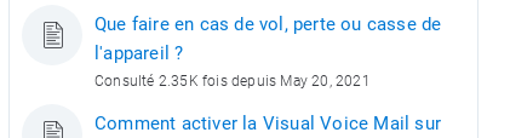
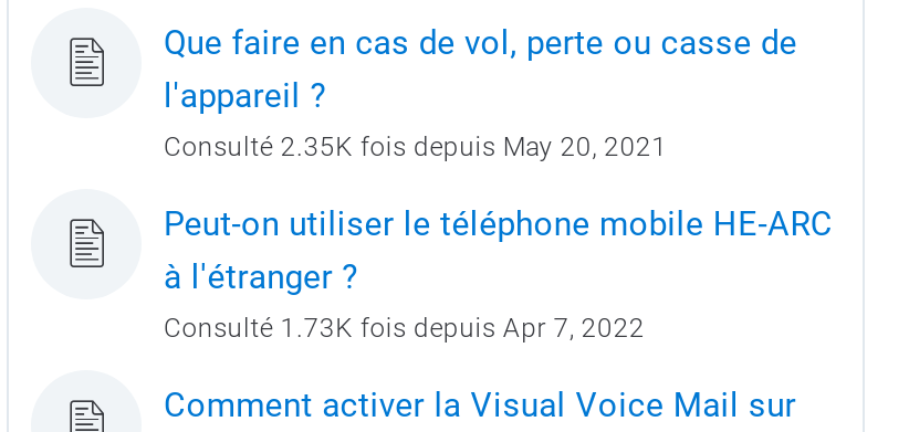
none -> [164,204,833,344] Peut-on utiliser le téléphone mobile HE-ARC | à l'étranger ? | Consulté 1.73K fois depuis Apr 7, 2022

